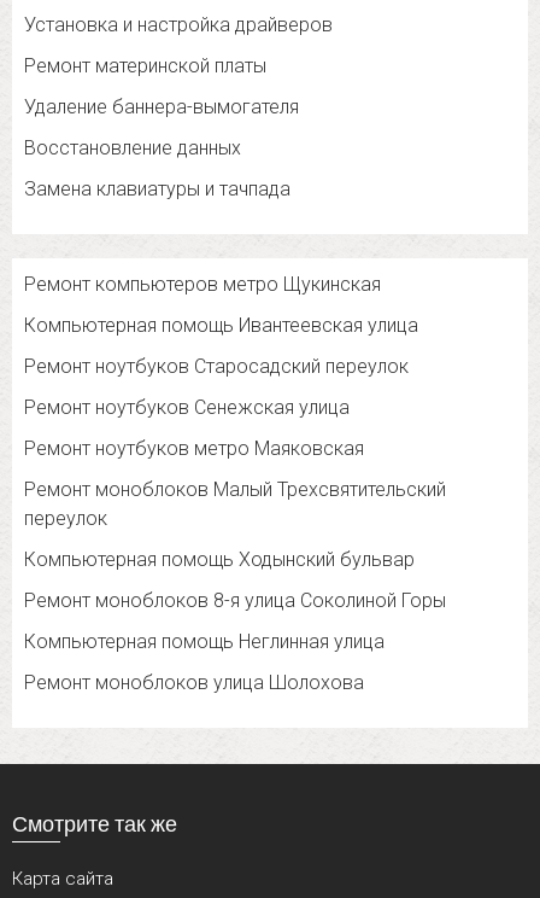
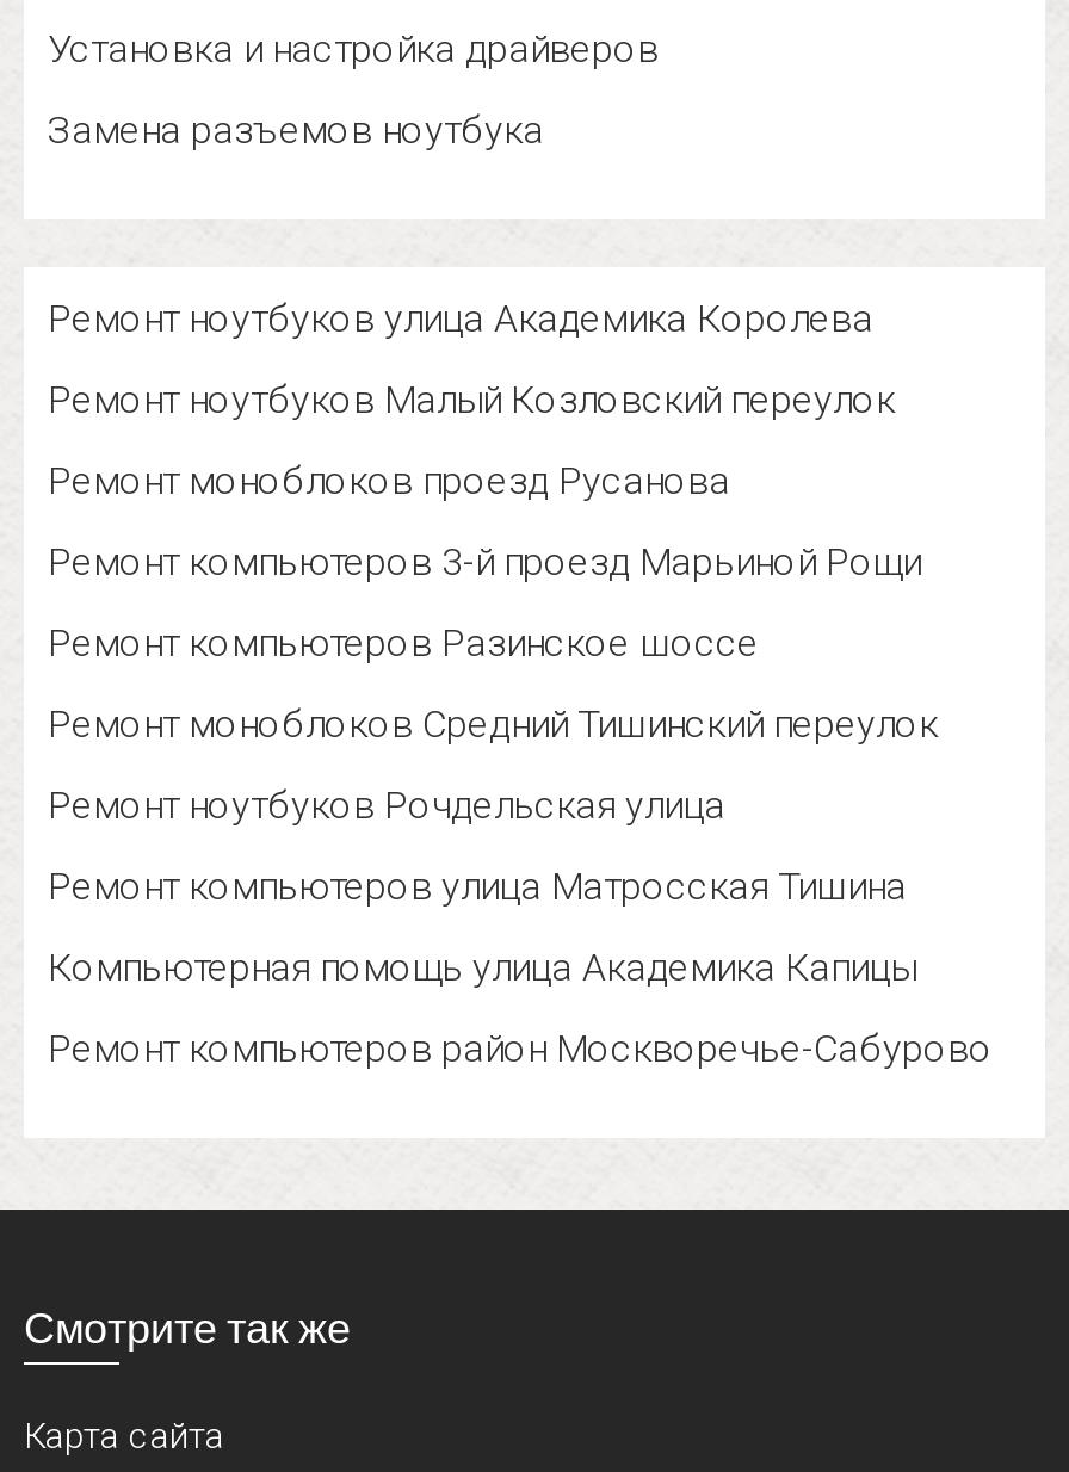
[24,54,299,200] Ремонт материнской платы | Удаление баннера-вымогателя | Восстановление данных | Замена клавиатуры и тачпада -> [48,108,544,153] Замена разъемов ноутбука
[24,273,446,694] Ремонт компьютеров метро Щукинская | Компьютерная помощь Ивантеевская улица | Ремонт ноутбуков Старосадский переулок | Ремонт ноутбуков Сенежская улица | Ремонт ноутбуков метро Маяковская | Ремонт моноблоков Малый Трехсвятительский | переулок | Компьютерная помощь Ходынский бульвар | Ремонт моноблоков 8-я улица Соколиной Горы | Компьютерная помощь Неглинная улица | Ремонт моноблоков улица Шолохова -> [48,296,993,1071] Ремонт ноутбуков улица Академика Королева | Ремонт ноутбуков Малый Козловский переулок | Ремонт моноблоков проезд Русанова | Ремонт компьютеров 3-й проезд Марьиной Рощи | Ремонт компьютеров Разинское шоссе | Ремонт моноблоков Средний Тишинский переулок | Ремонт ноутбуков Рочдельская улица | Ремонт компьютеров улица Матросская Тишина | Компьютерная помощь улица Академика Капицы | Ремонт компьютеров район Москворечье-Сабурово

